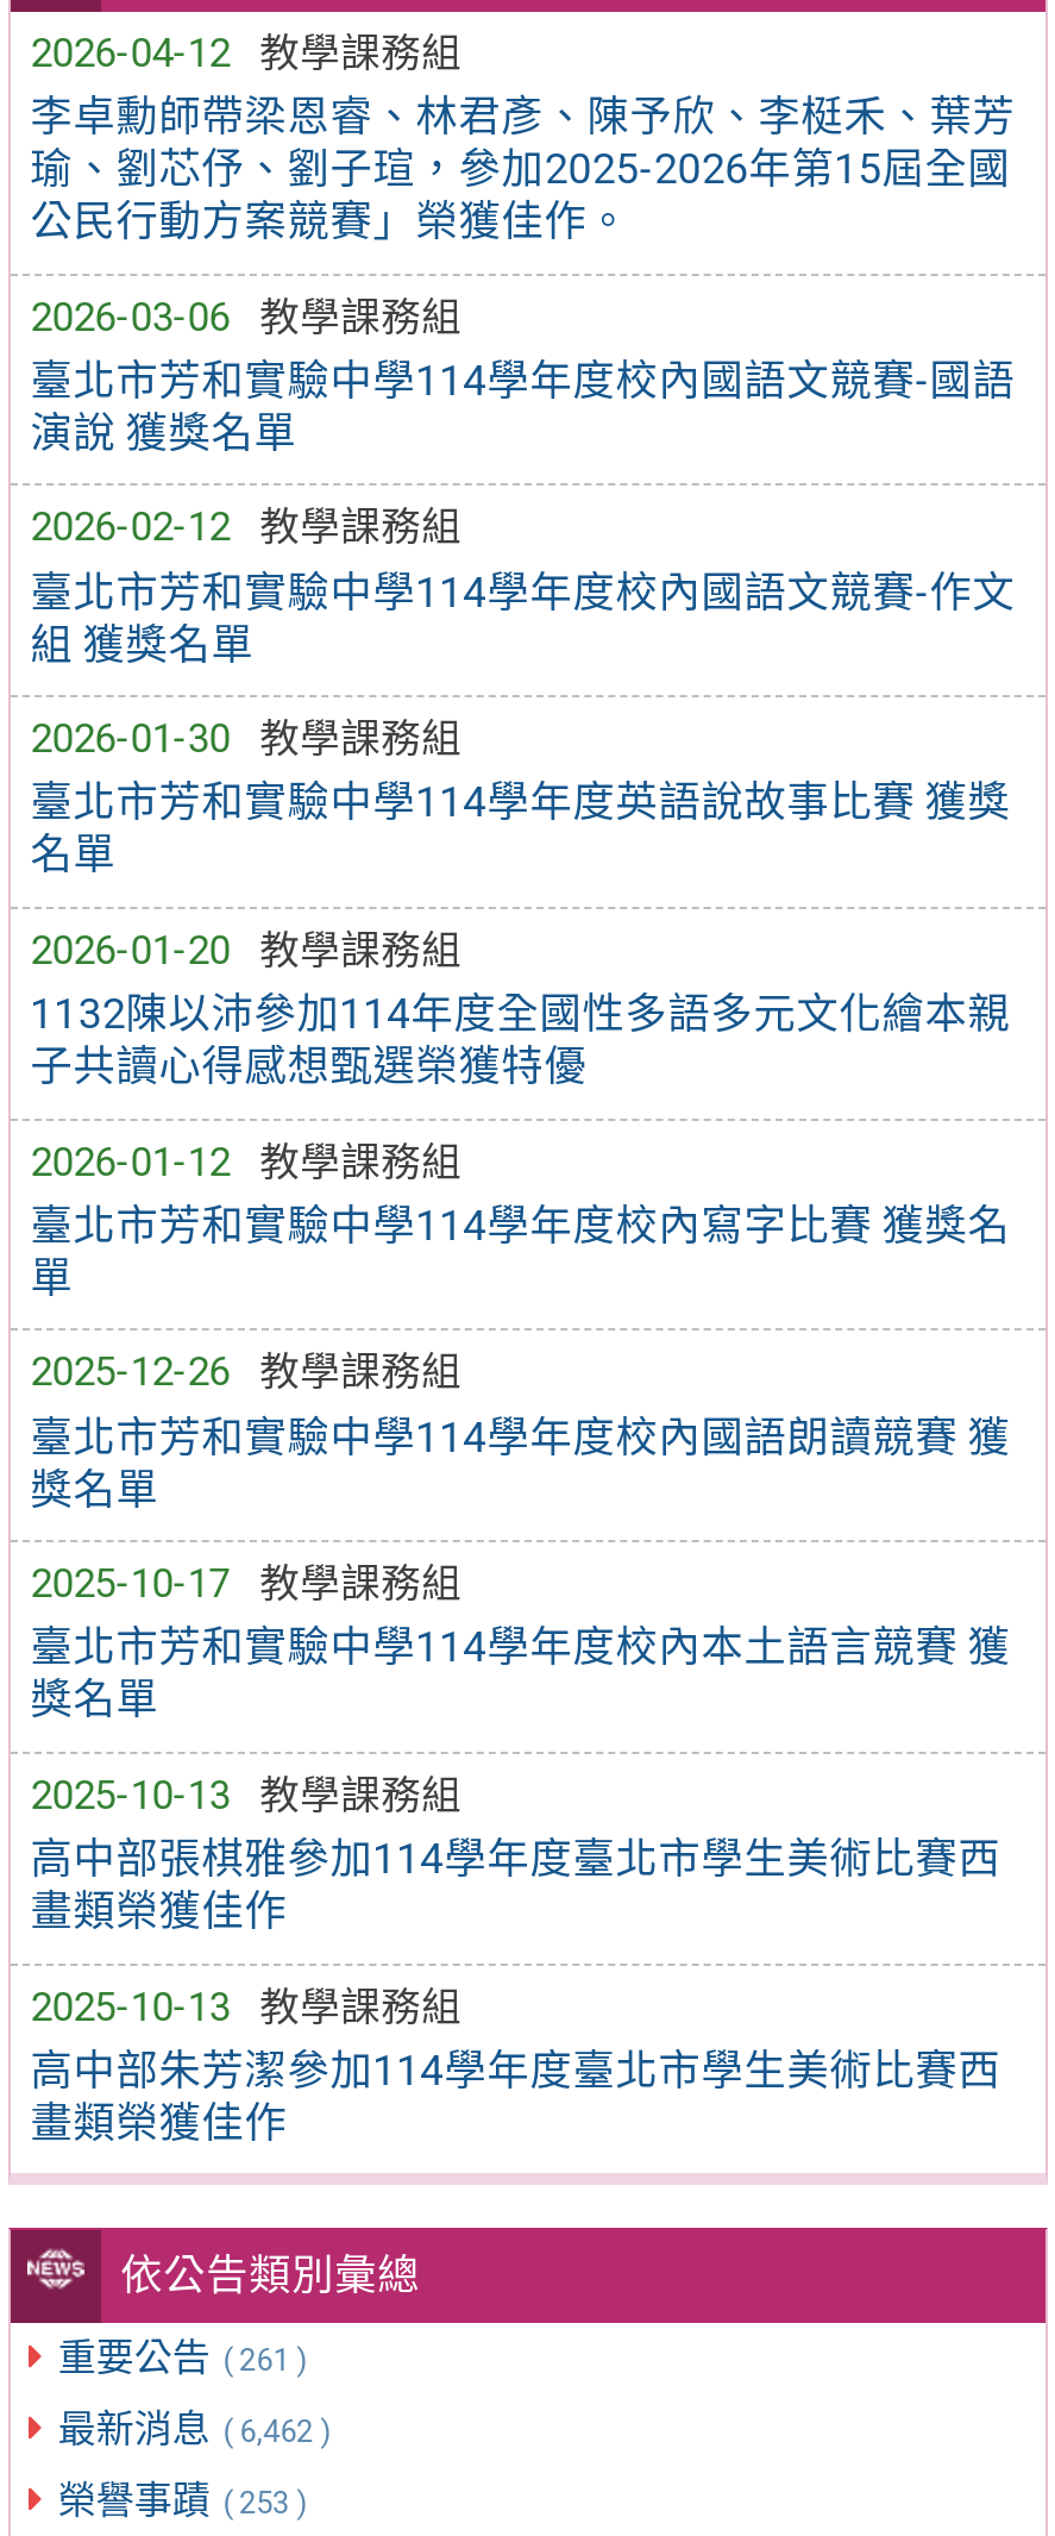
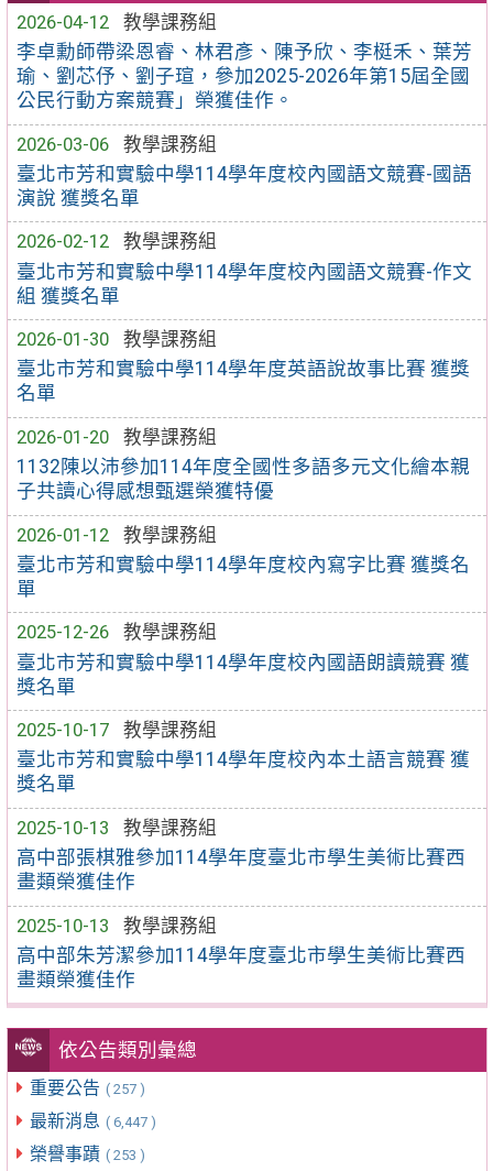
[58,2335,309,2380] 重要公告 ( 261 ) -> [30,1077,145,1098] 重要公告 ( 257 )
[58,2406,332,2451] 最新消息 ( 6,462 ) -> [30,1110,156,1131] 最新消息 ( 6,447 )

